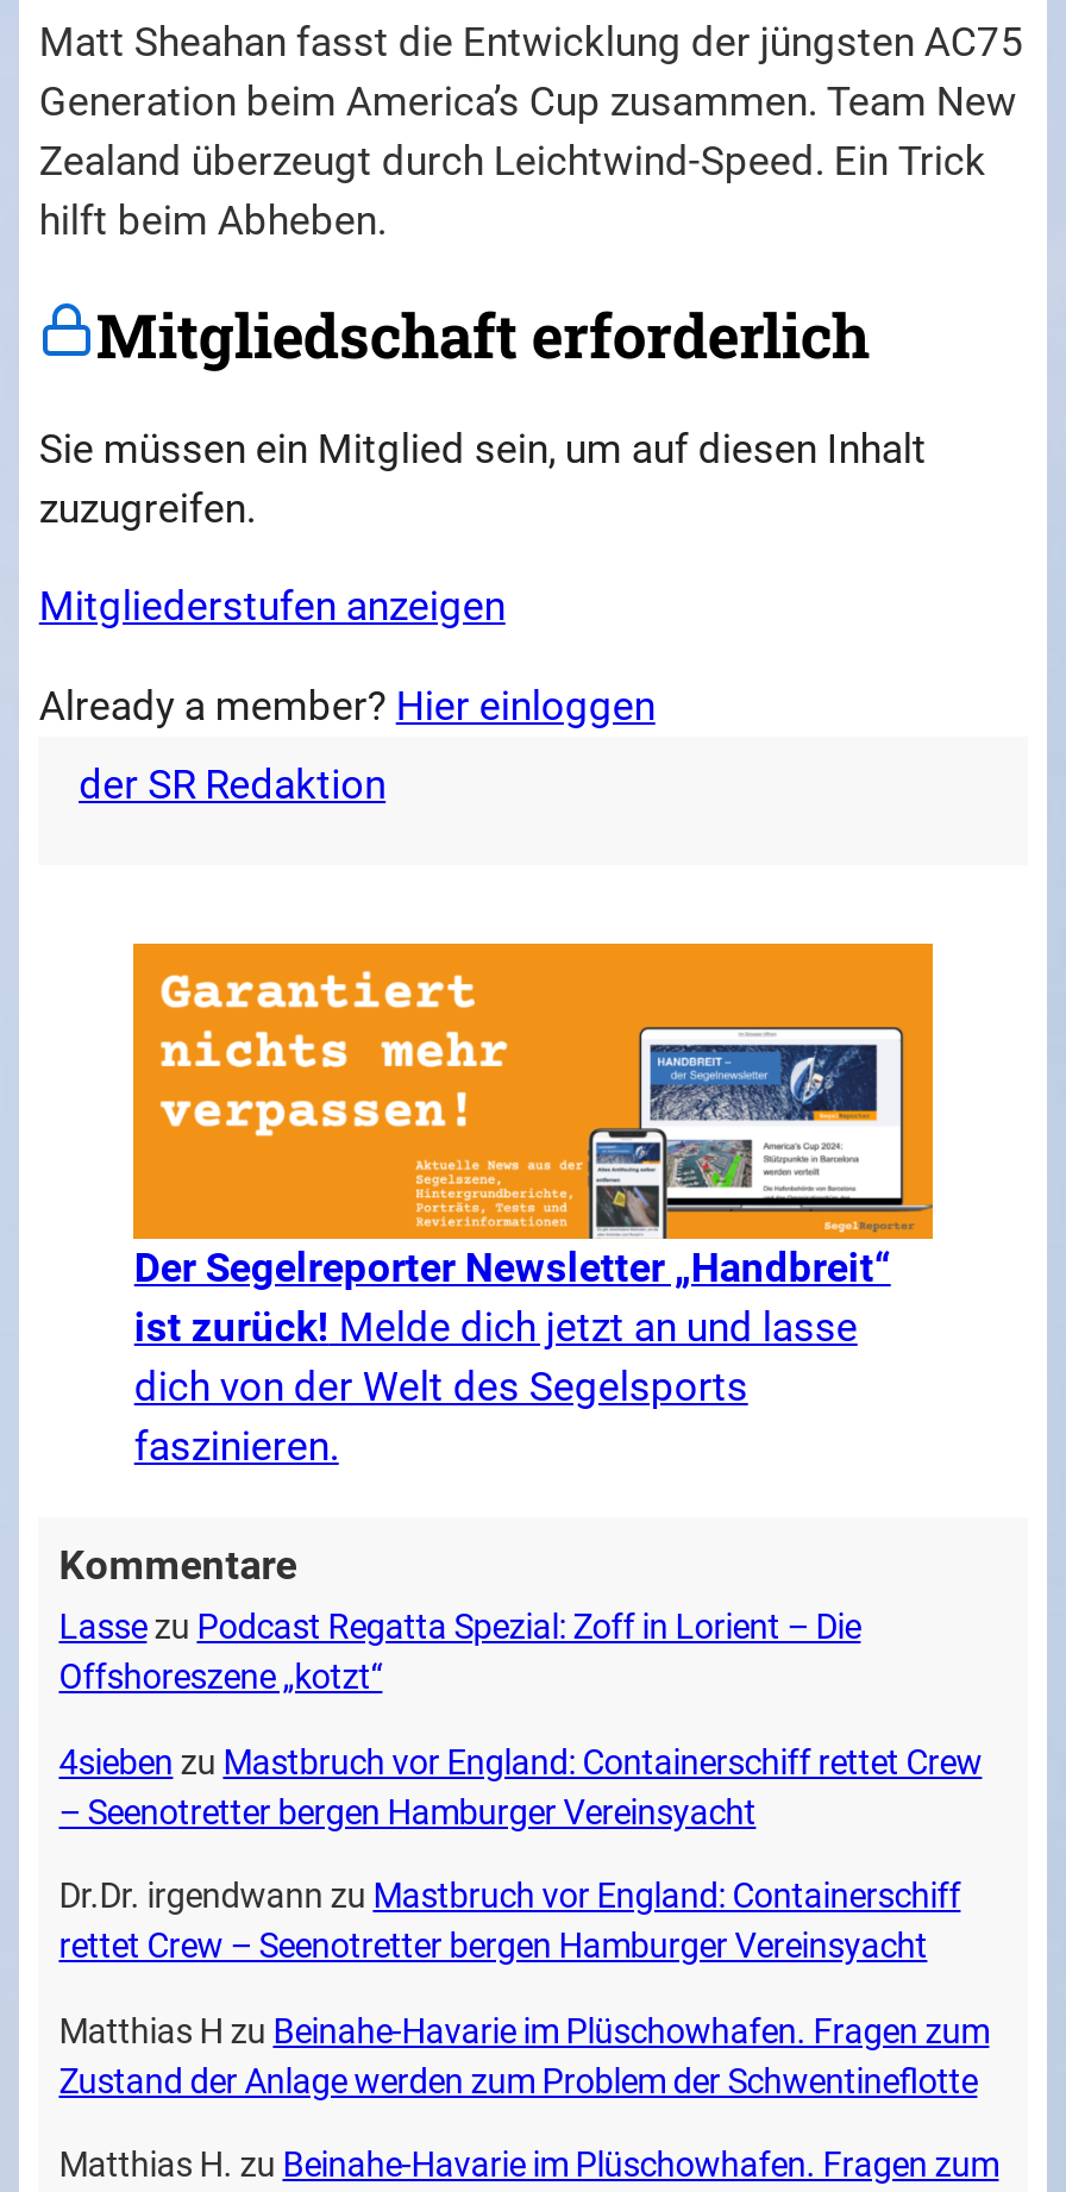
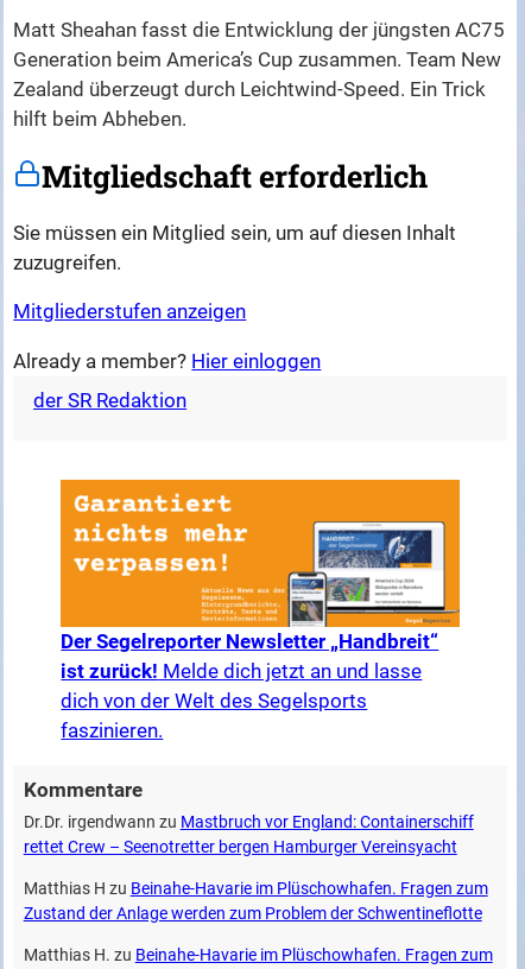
[59,1609,982,1833] Lasse zu Podcast Regatta Spezial: Zoff in Lorient – Die | Offshoreszene „kotzt“ | 4sieben zu Mastbruch vor England: Containerschiff rettet Crew | – Seenotretter bergen Hamburger Vereinsyacht -> none

